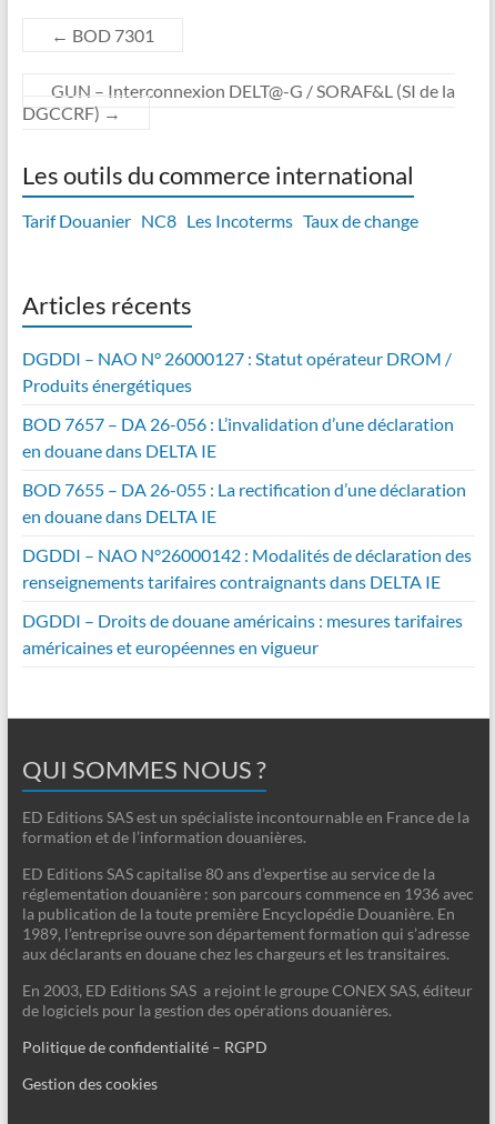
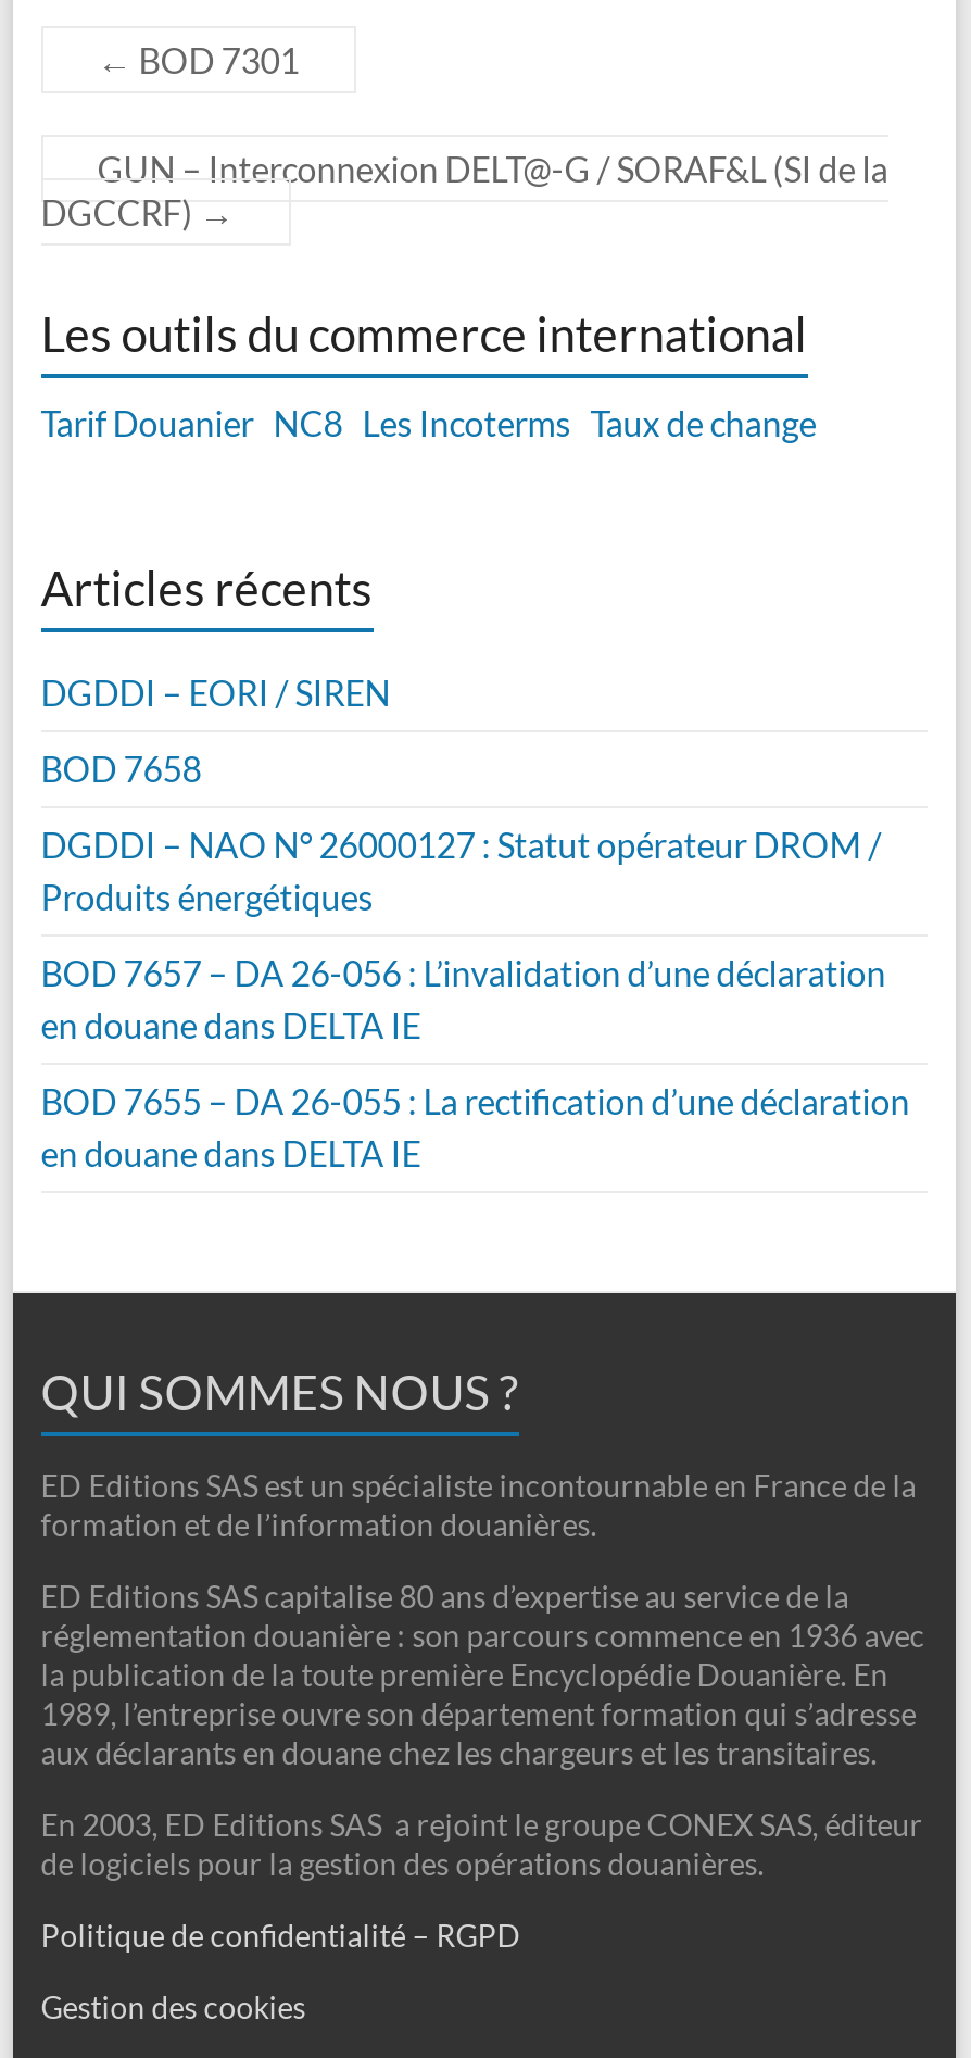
none -> [41,672,391,789] DGDDI – EORI / SIREN | BOD 7658
moved [22,348,466,527] -> [41,824,910,1174]: DGDDI – NAO N° 26000127 : Statut opérateur DROM / | Produits énergétiques | BOD 7657 – DA 26-056 : L’invalidation d’une déclaration | en douane dans DELTA IE | BOD 7655 – DA 26-055 : La rectification d’une déclaration | en douane dans DELTA IE
[22,544,471,658] DGDDI – NAO N°26000142 : Modalités de déclaration des | renseignements tarifaires contraignants dans DELTA IE | DGDDI – Droits de douane américains : mesures tarifaires | américaines et européennes en vigueur -> none

